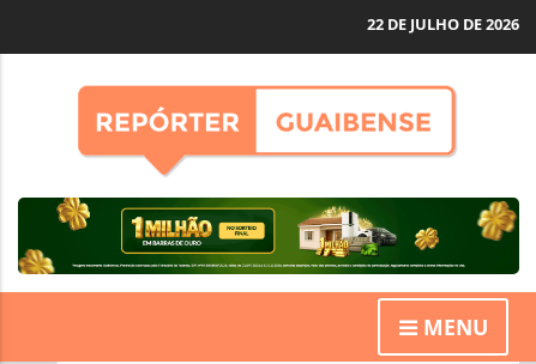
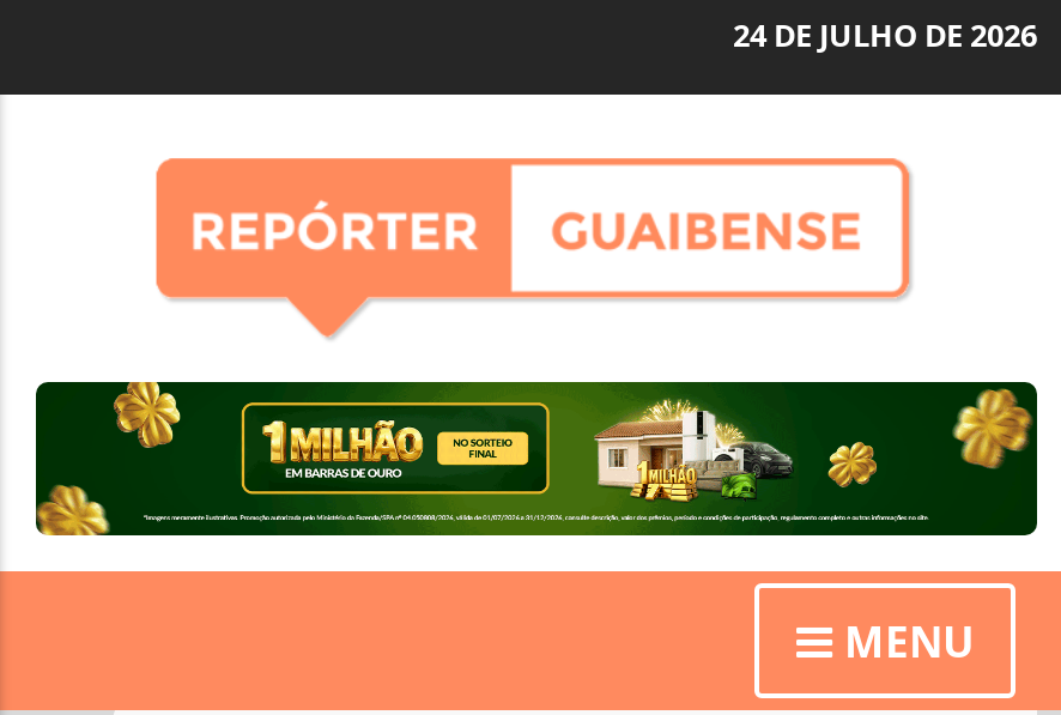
[367,13,519,35] 22 DE JULHO DE 2026 -> [733,13,1037,56] 24 DE JULHO DE 2026

